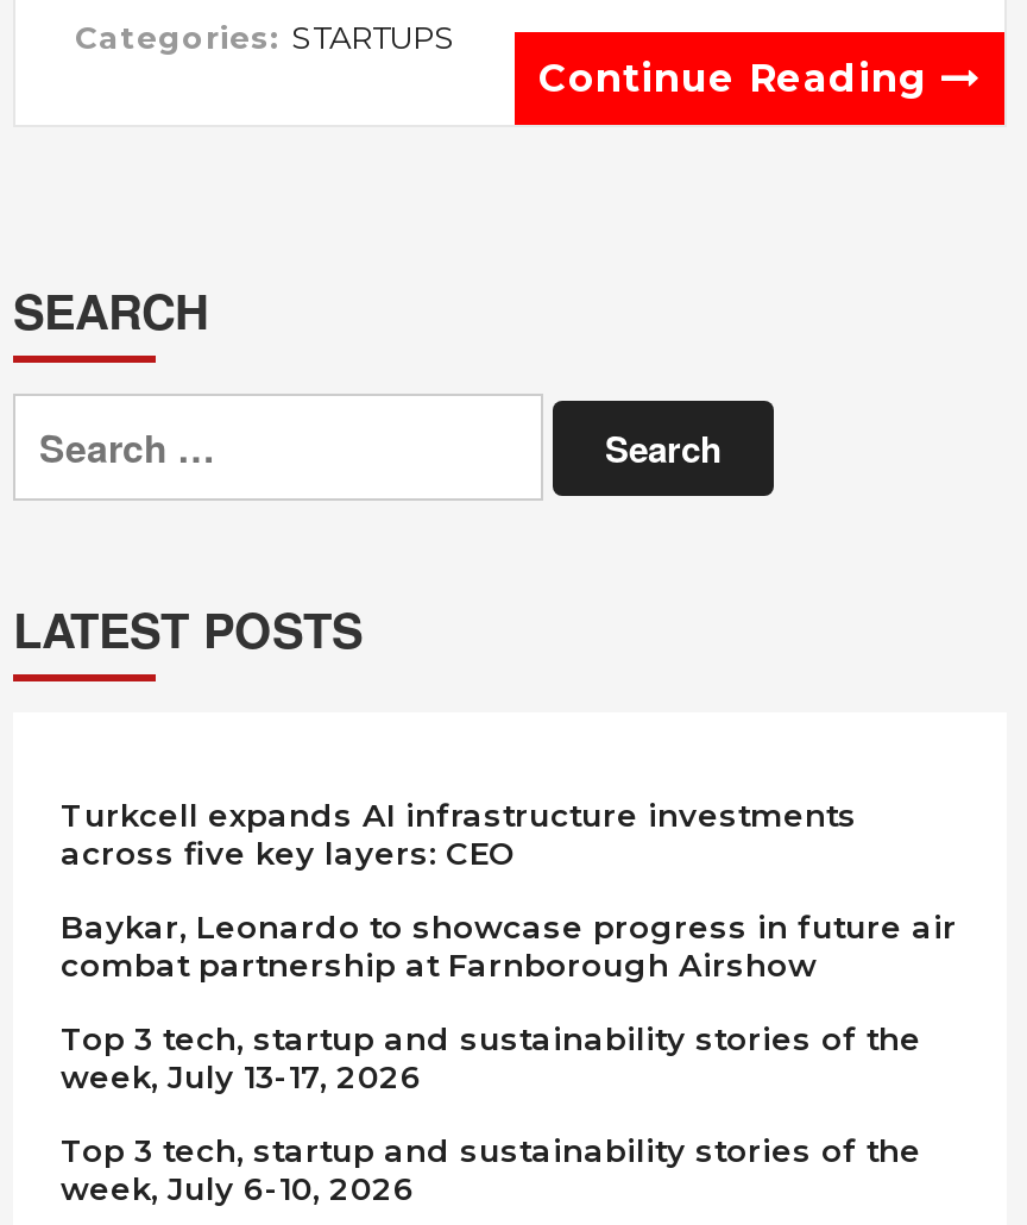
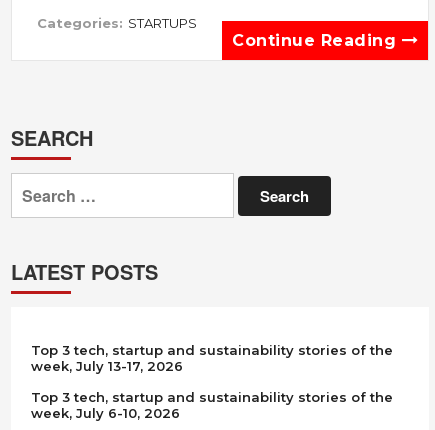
[61,796,957,984] Turkcell expands AI infrastructure investments | across five key layers: CEO | Baykar, Leonardo to showcase progress in future air | combat partnership at Farnborough Airshow -> none

